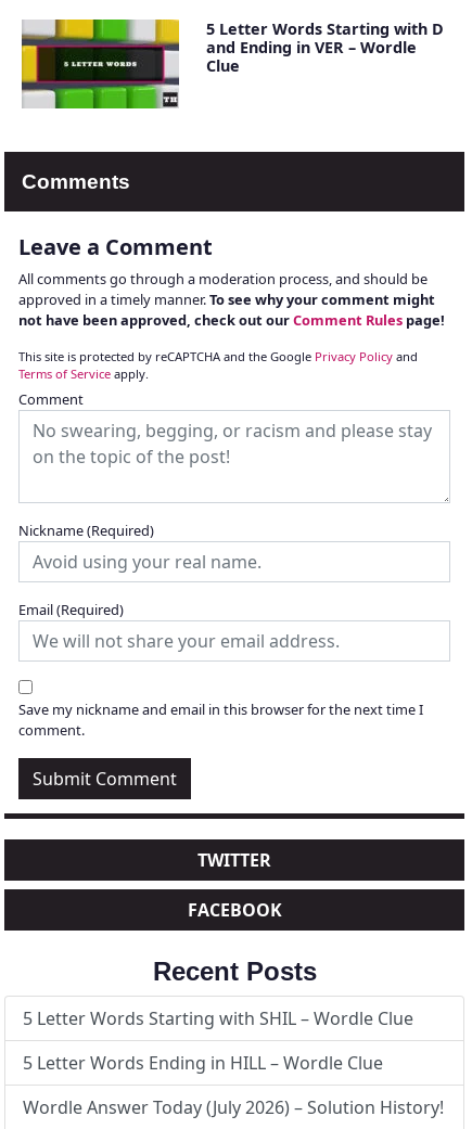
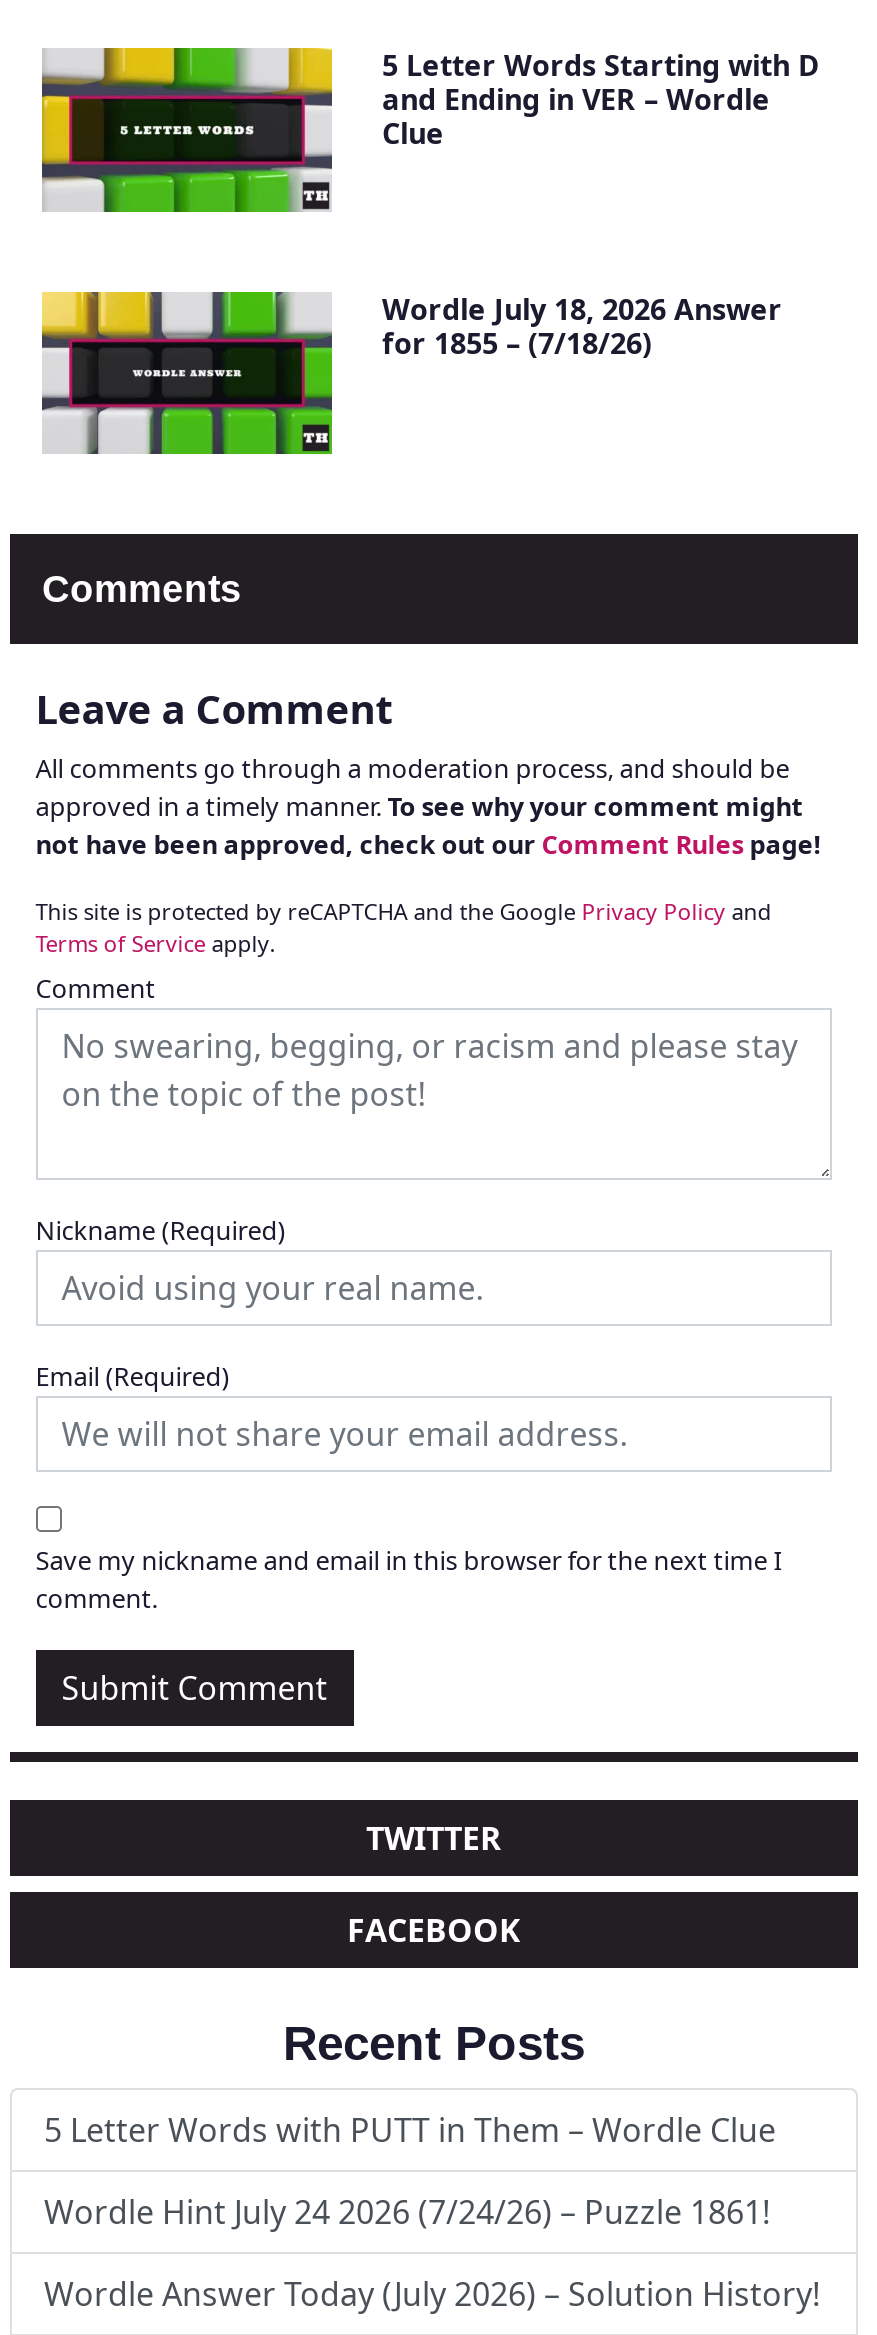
none -> [40,290,782,456] [image] | Wordle July 18, 2026 Answer | for 1855 – (7/18/26)
[23,1006,413,1030] 5 Letter Words Starting with SHIL – Wordle Clue -> [44,2109,776,2153] 5 Letter Words with PUTT in Them – Wordle Clue
[23,1051,383,1075] 5 Letter Words Ending in HILL – Wordle Clue -> [44,2191,770,2235] Wordle Hint July 24 2026 (7/24/26) – Puzzle 1861!

